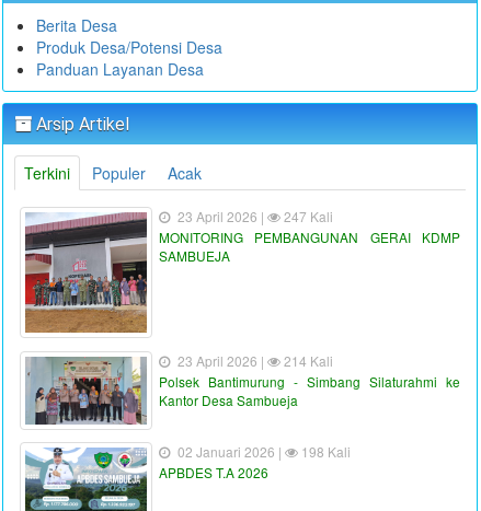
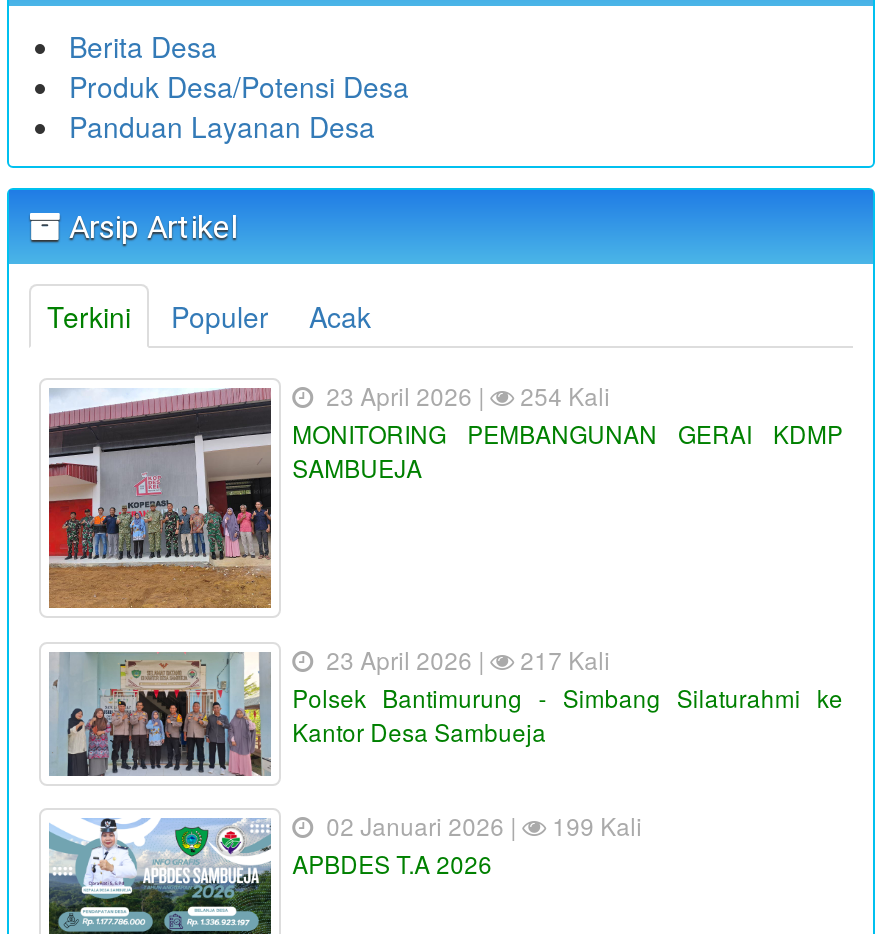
[280,206,333,225] 247 Kali -> [514,377,610,411] 254 Kali
[280,351,333,370] 214 Kali -> [514,641,610,675] 217 Kali
[298,442,350,460] 198 Kali -> [546,807,642,841] 199 Kali

